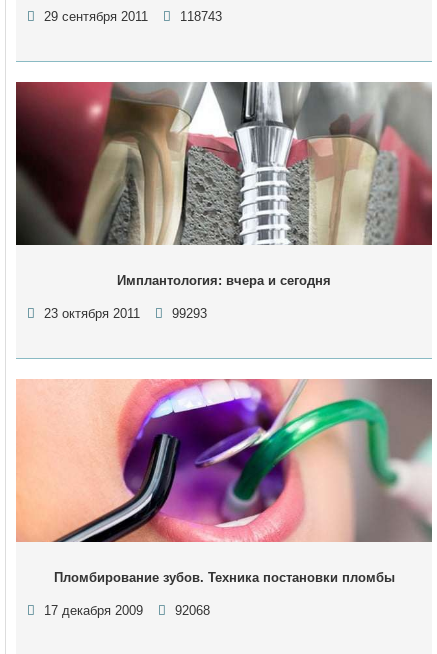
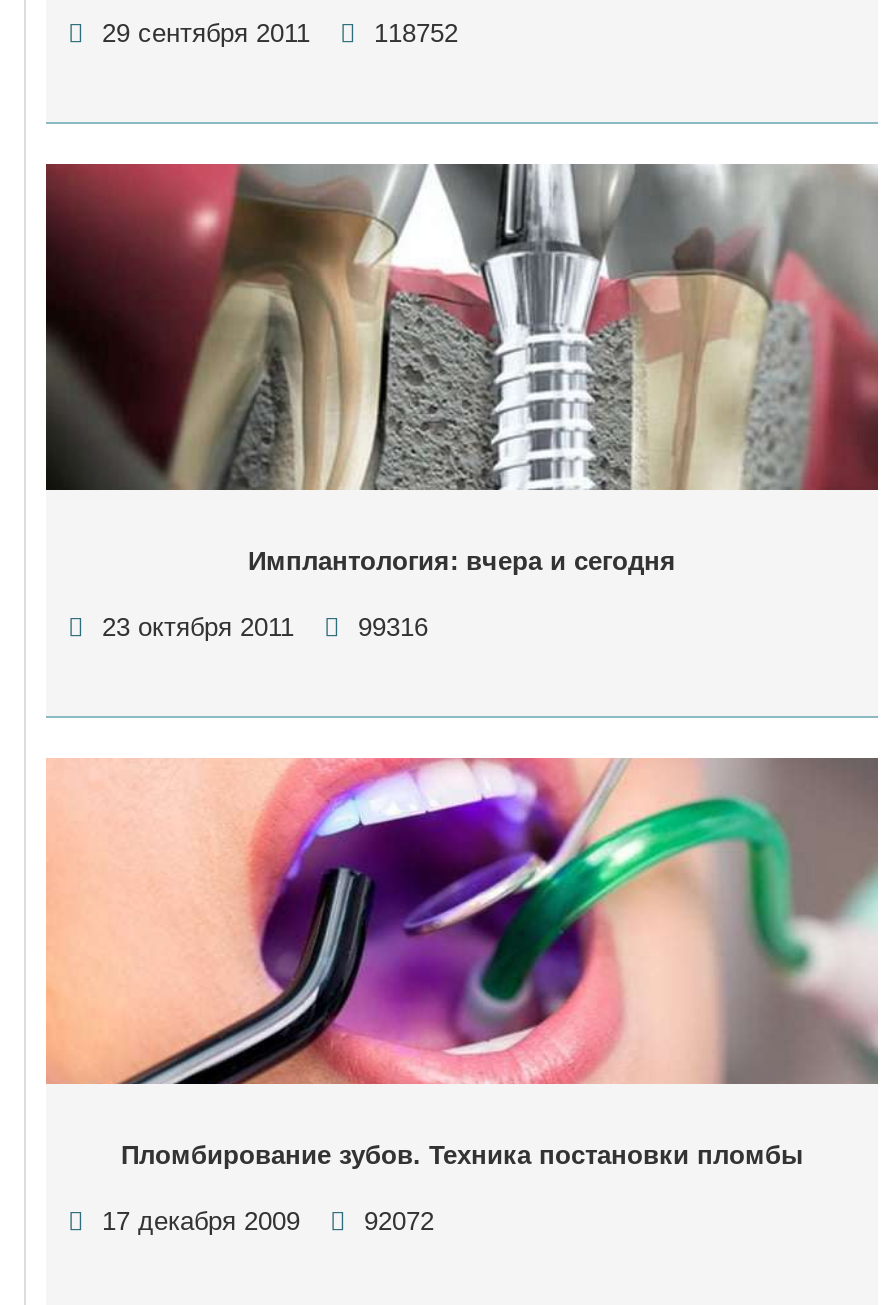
[44,9,222,24] 29 сентября 2011 118743 -> [102,17,458,47] 29 сентября 2011 118752
[44,306,207,321] 23 октября 2011 99293 -> [102,611,428,641] 23 октября 2011 99316
[44,603,210,618] 17 декабря 2009 92068 -> [102,1205,434,1235] 17 декабря 2009 92072

